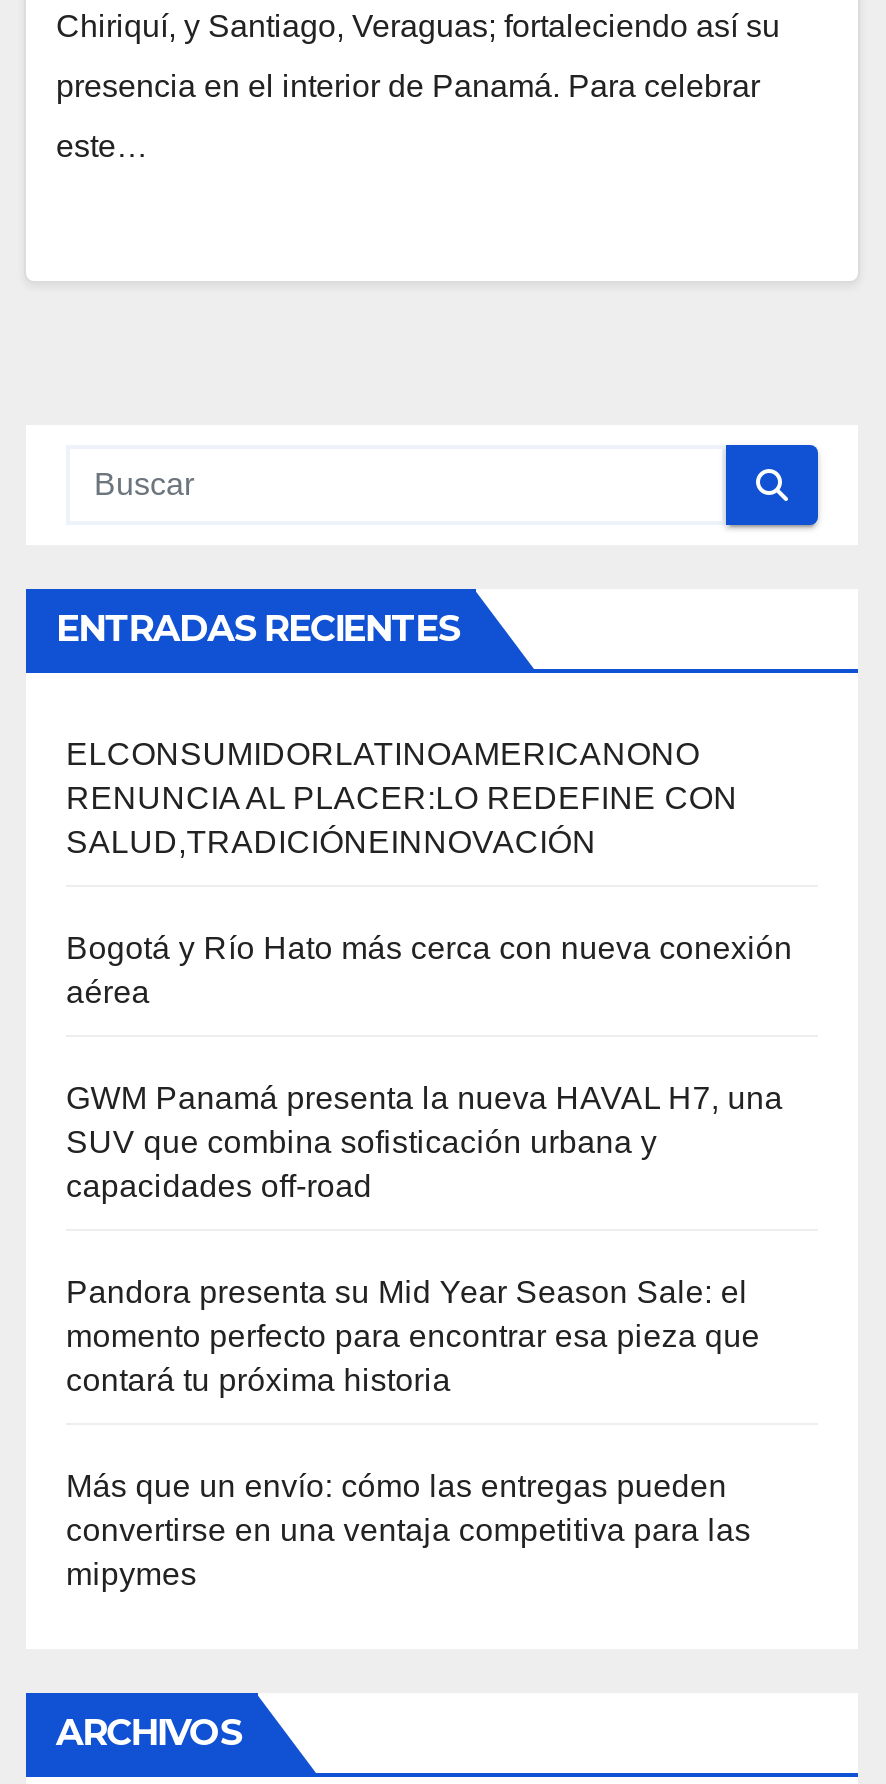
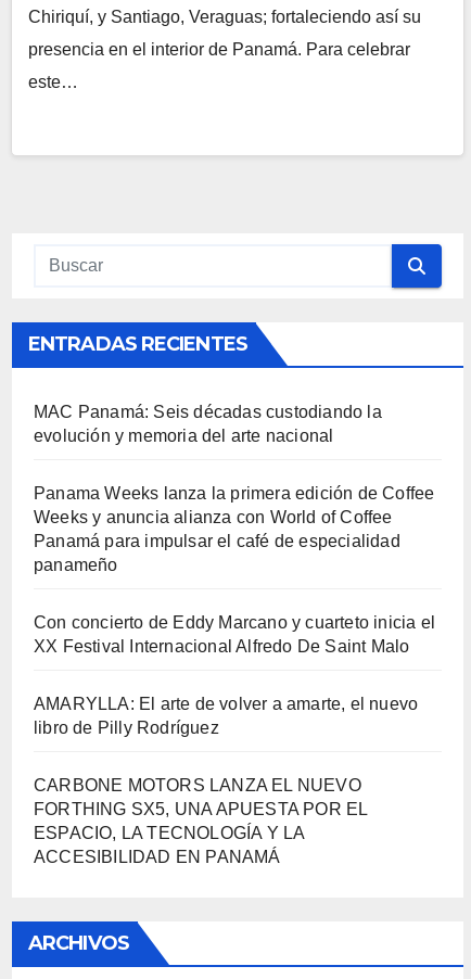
[66,737,738,859] ELCONSUMIDORLATINOAMERICANONO | RENUNCIA AL PLACER:LO REDEFINE CON | SALUD,TRADICIÓNEINNOVACIÓN -> [34,403,382,445] MAC Panamá: Seis décadas custodiando la | evolución y memoria del arte nacional
[66,931,792,1009] Bogotá y Río Hato más cerca con nueva conexión | aérea -> [34,484,435,574] Panama Weeks lanza la primera edición de Coffee | Weeks y anuncia alianza con World of Coffee | Panamá para impulsar el café de especialidad | panameño
[66,1081,783,1203] GWM Panamá presenta la nueva HAVAL H7, una | SUV que combina sofisticación urbana y | capacidades off-road -> [34,613,435,656] Con concierto de Eddy Marcano y cuarteto inicia el | XX Festival Internacional Alfredo De Saint Malo
[66,1275,760,1397] Pandora presenta su Mid Year Season Sale: el | momento perfecto para encontrar esa pieza que | contará tu próxima historia -> [34,695,418,737] AMARYLLA: El arte de volver a amarte, el nuevo | libro de Pilly Rodríguez
[66,1469,751,1591] Más que un envío: cómo las entregas pueden | convertirse en una ventaja competitiva para las | mipymes -> [34,776,368,866] CARBONE MOTORS LANZA EL NUEVO | FORTHING SX5, UNA APUESTA POR EL | ESPACIO, LA TECNOLOGÍA Y LA | ACCESIBILIDAD EN PANAMÁ

